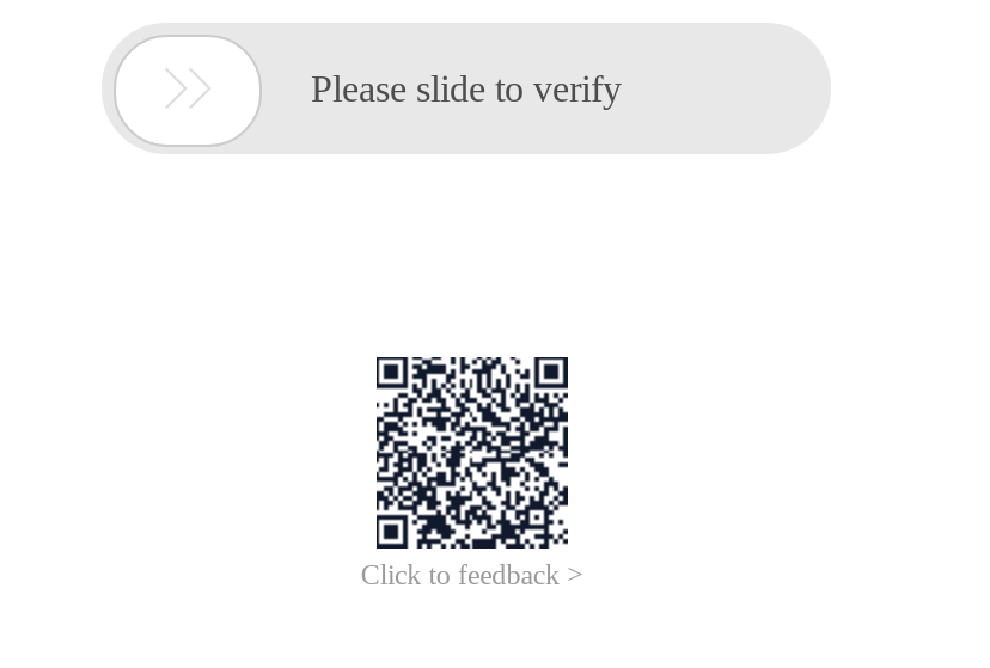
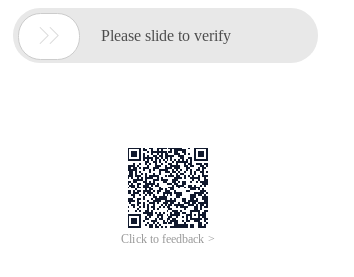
[377,355,570,551] [image] -> [127,147,209,229] [image]

